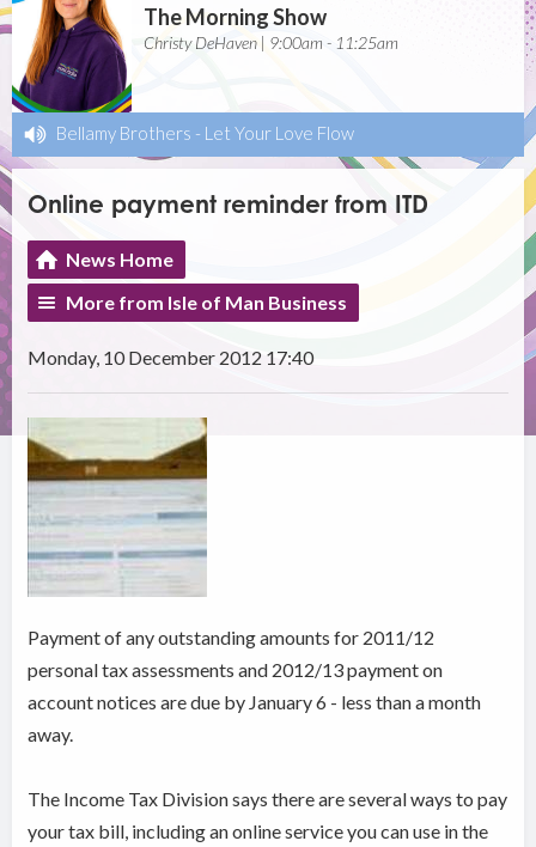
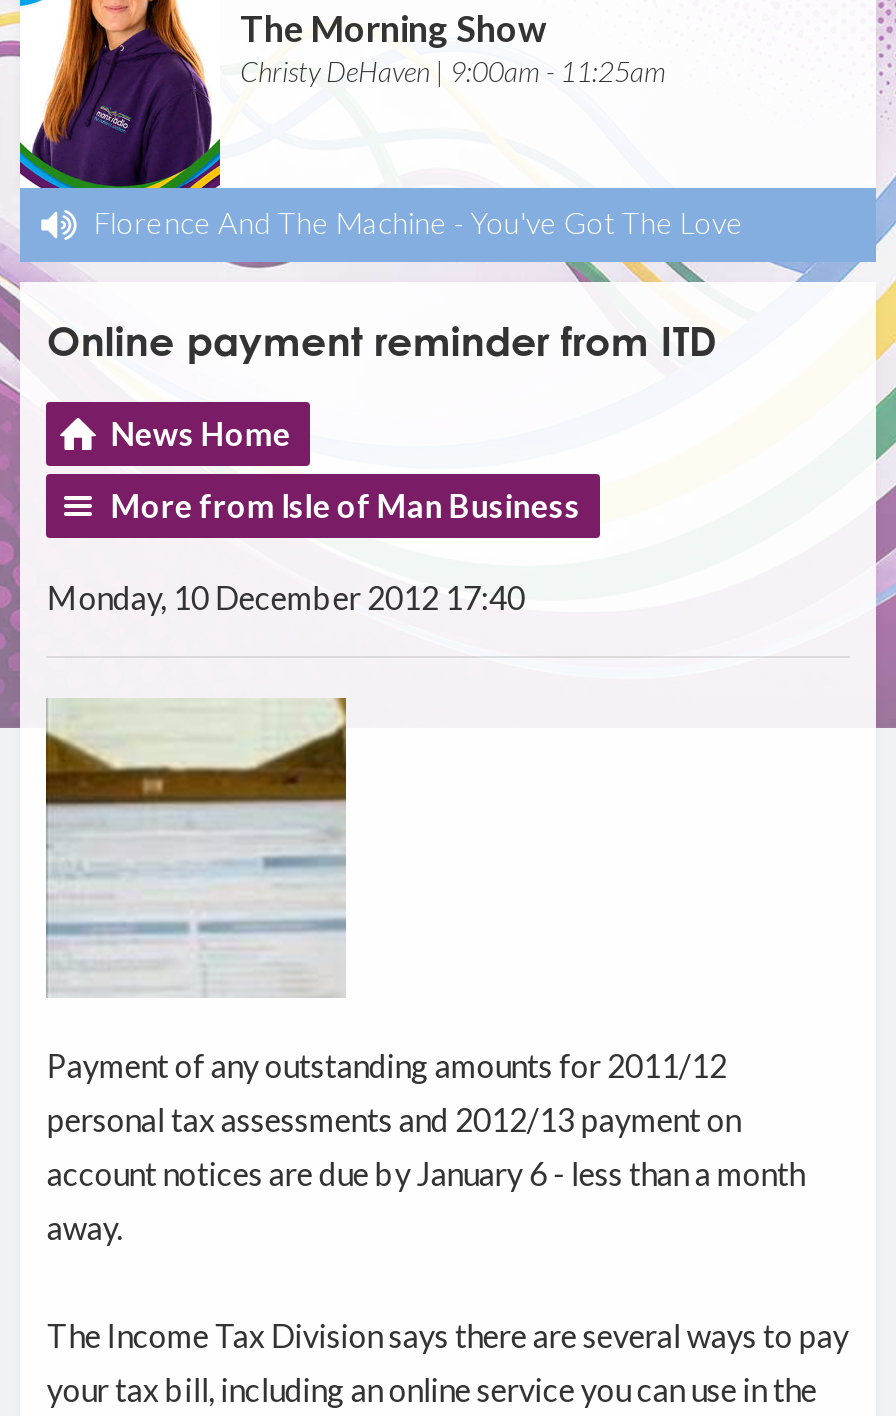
[56,122,354,144] Bellamy Brothers - Let Your Love Flow -> [94,204,744,240] Florence And The Machine - You've Got The Love

